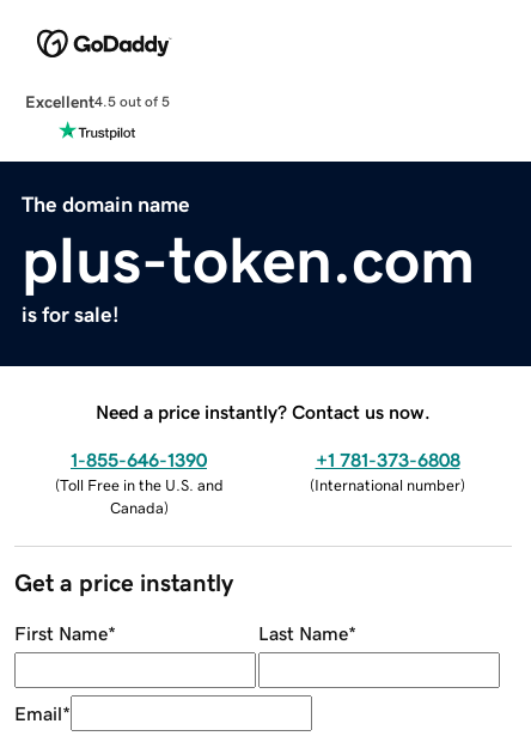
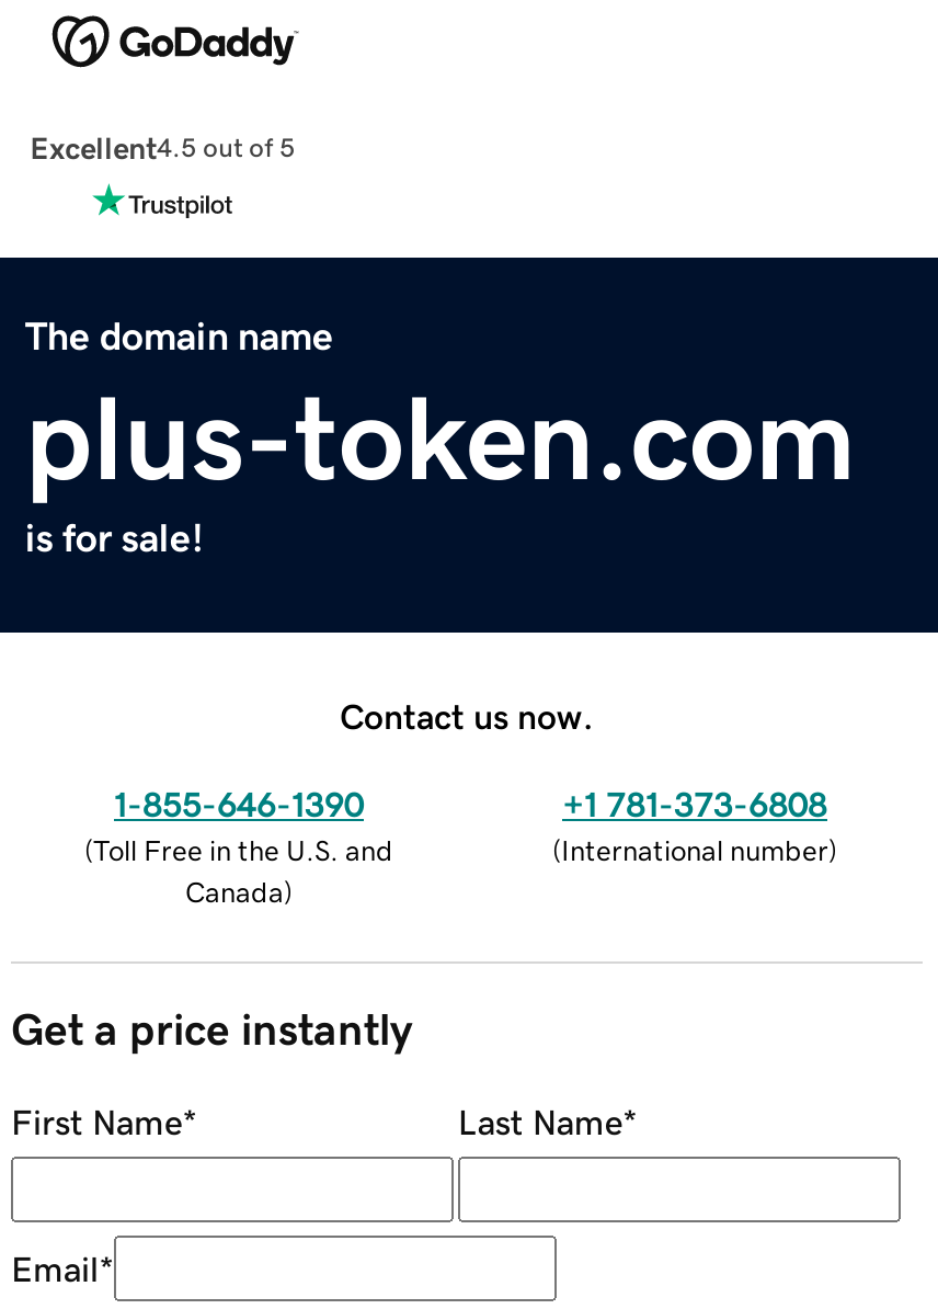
[96,402,431,421] Need a price instantly? Contact us now. -> [340,697,594,733] Contact us now.

